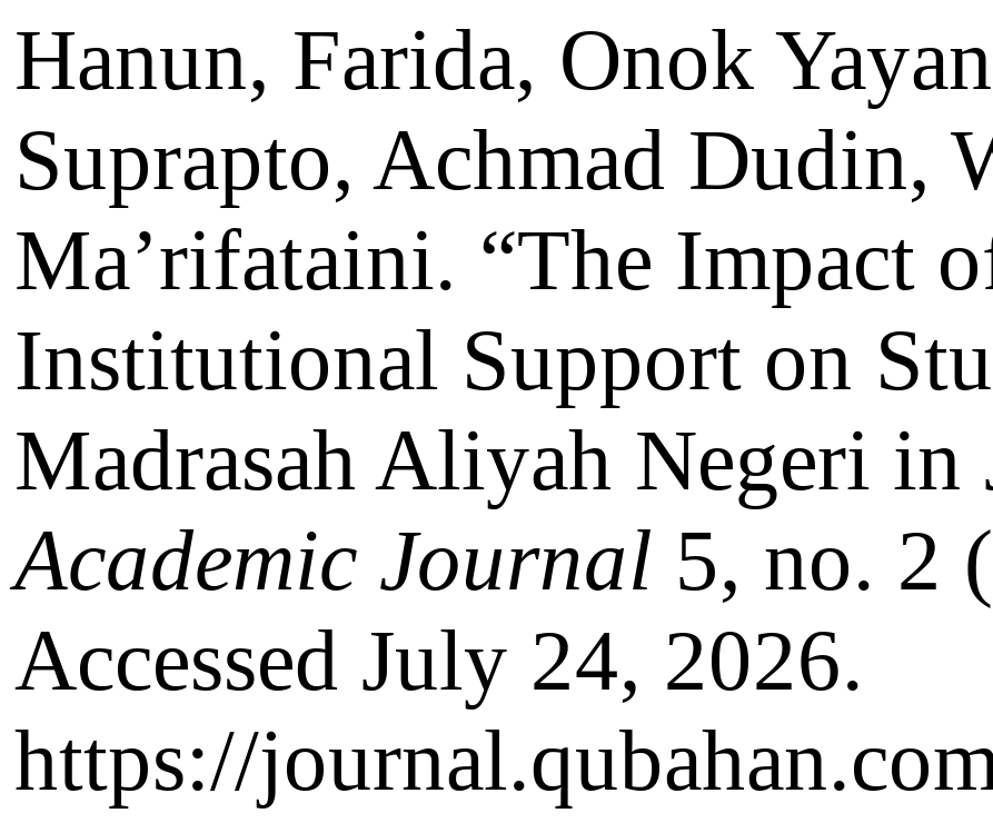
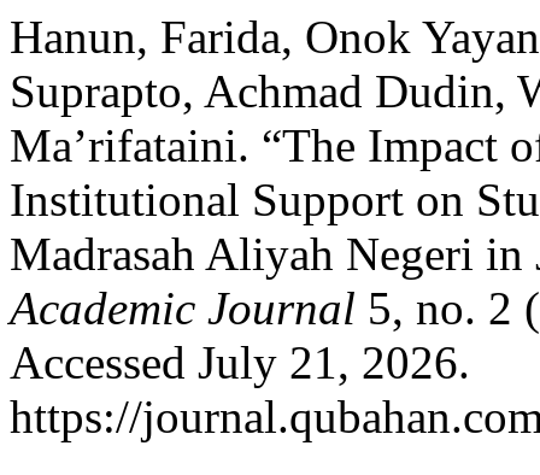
[14,612,864,707] Accessed July 24, 2026. -> [10,336,470,388] Accessed July 21, 2026.

